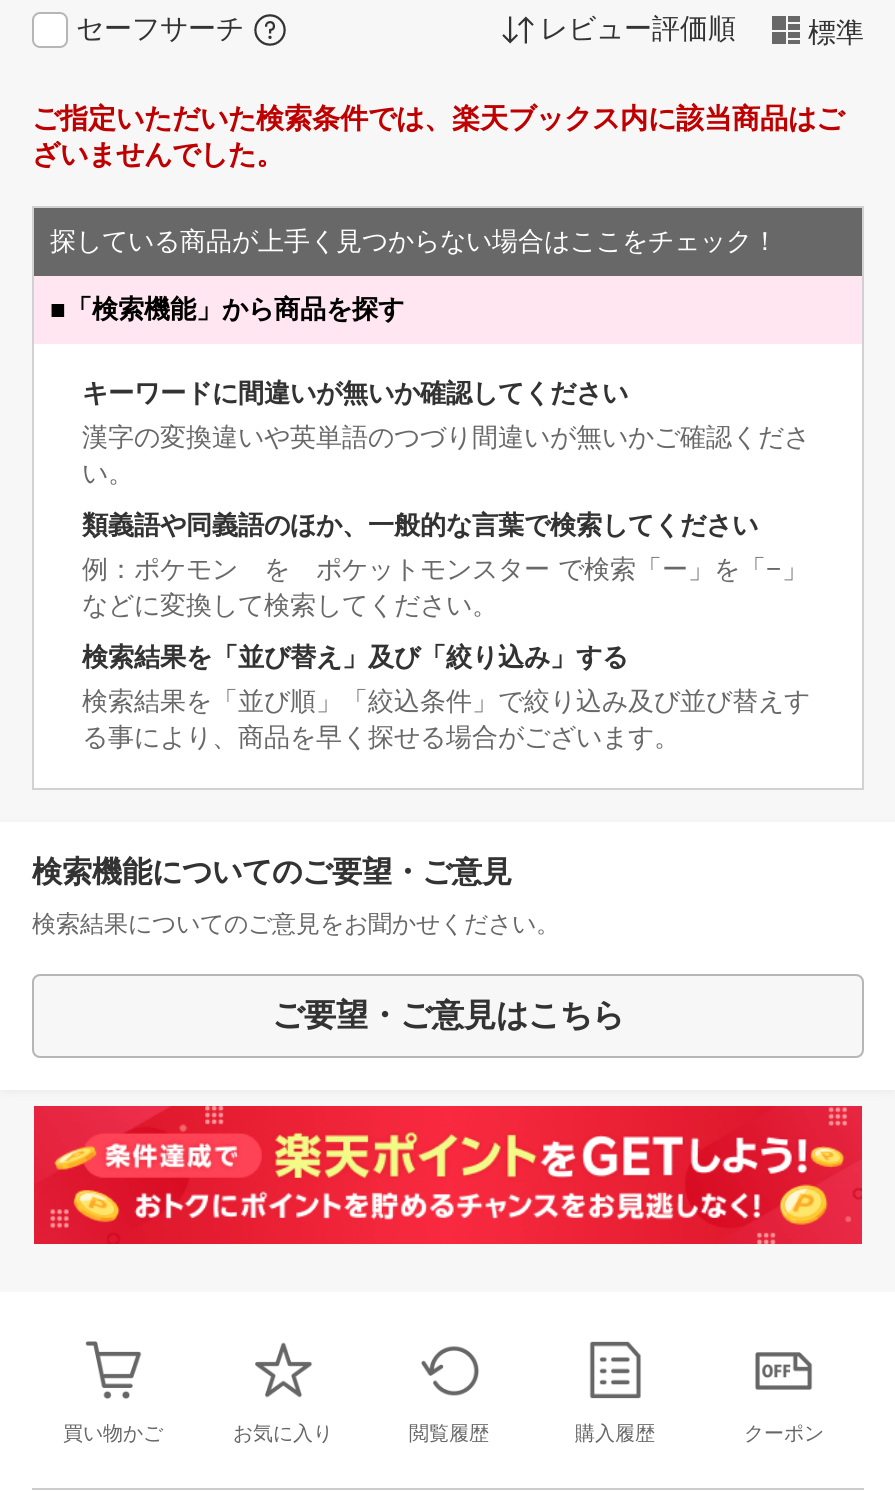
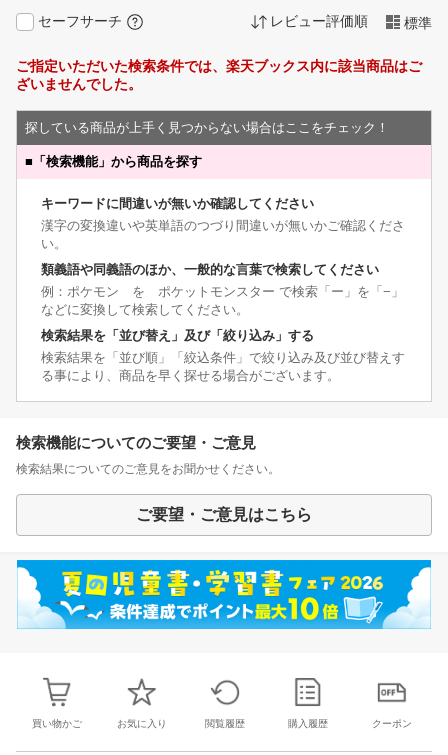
[32,1104,864,1246] [image] -> [16,559,432,630] [image]

